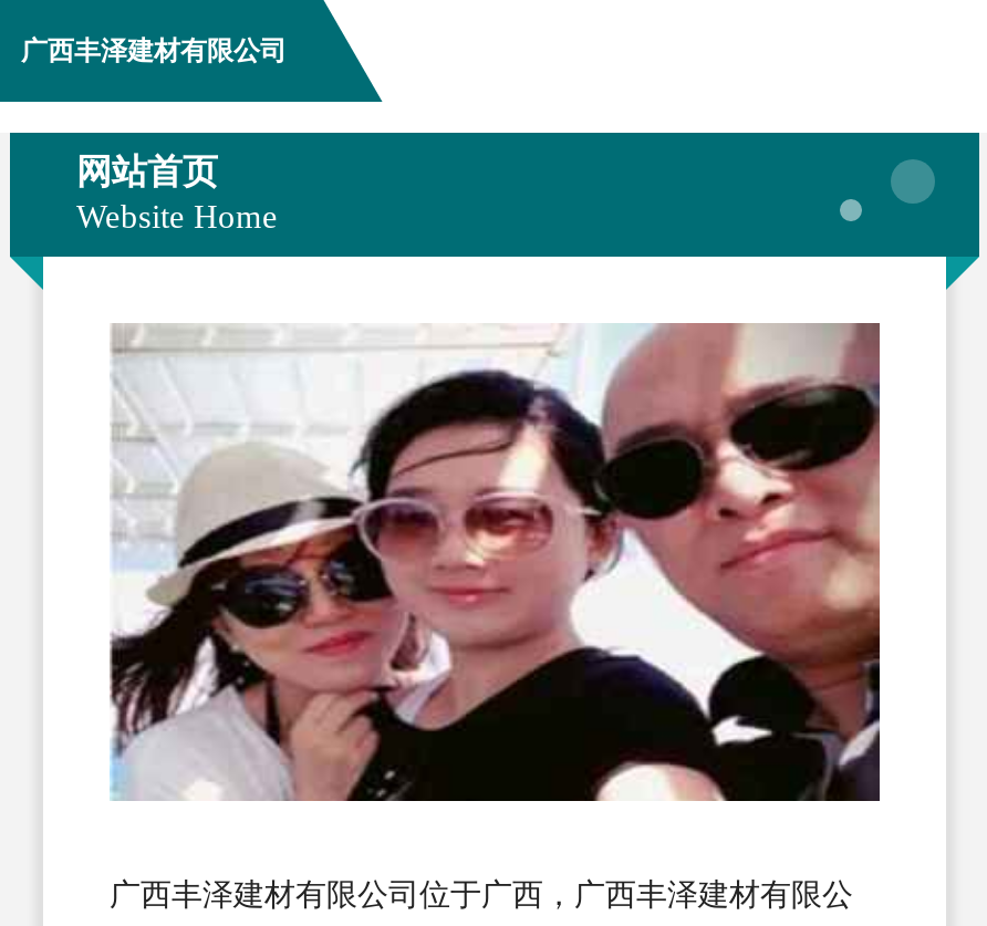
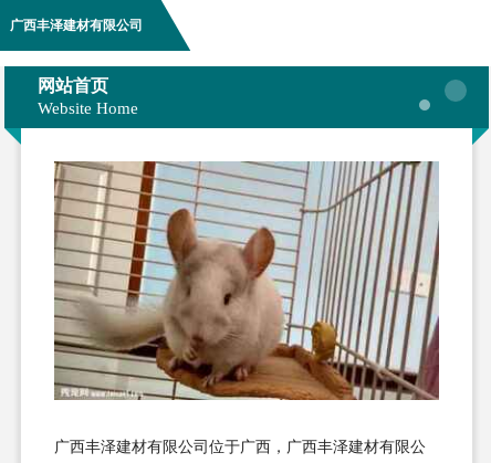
[110,323,882,803] [image] -> [53,160,440,401] [image]

